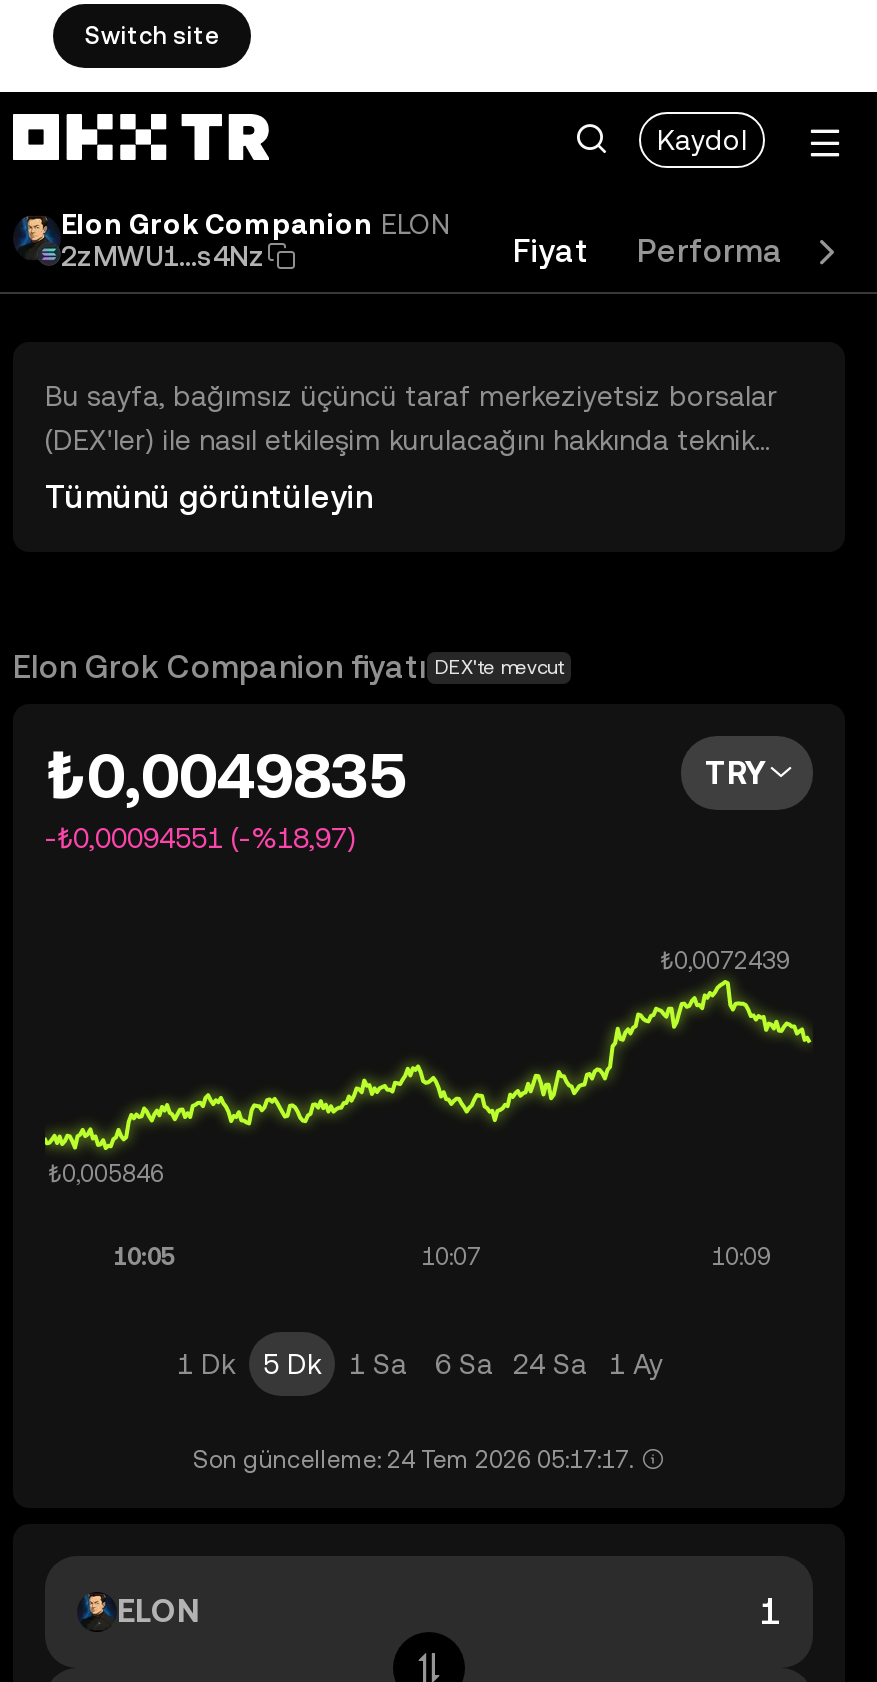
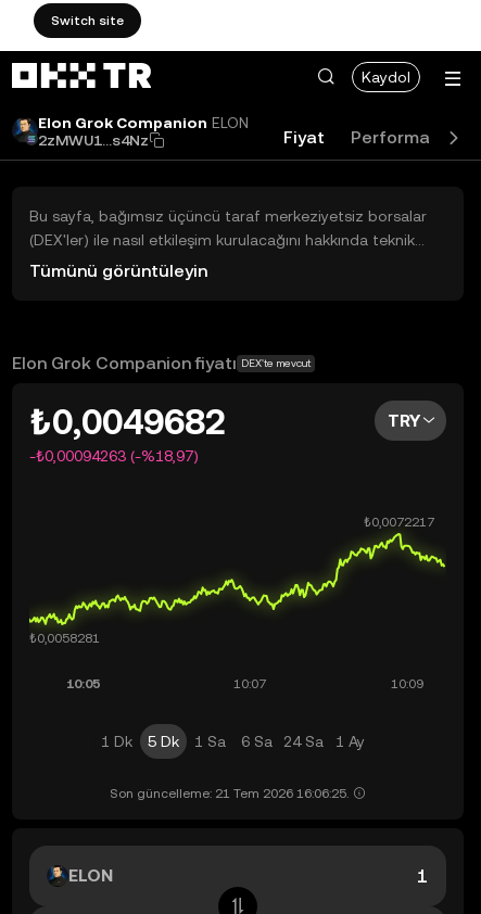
[45,738,407,812] ₺0,0049835 -> [29,402,226,442] ₺0,0049682
[45,822,357,854] -₺0,00094551 (-%18,97) -> [29,447,199,465] -₺0,00094263 (-%18,97)
[193,1446,633,1474] Son güncelleme: 24 Tem 2026 05:17:17. -> [110,786,349,801] Son güncelleme: 21 Tem 2026 16:06:25.

